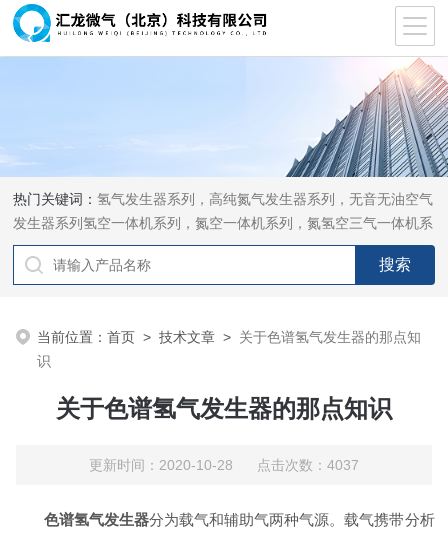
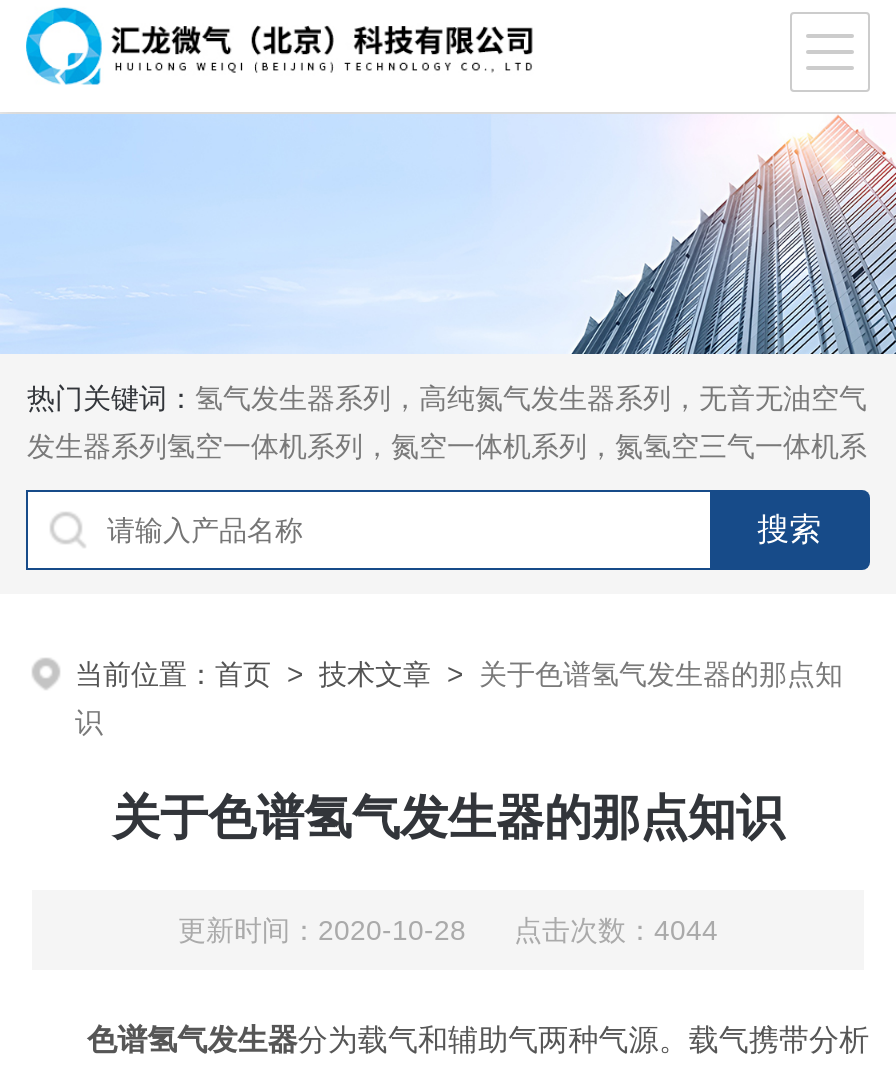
[89,457,359,473] 更新时间：2020-10-28 点击次数：4037 -> [178,914,718,946] 更新时间：2020-10-28 点击次数：4044

